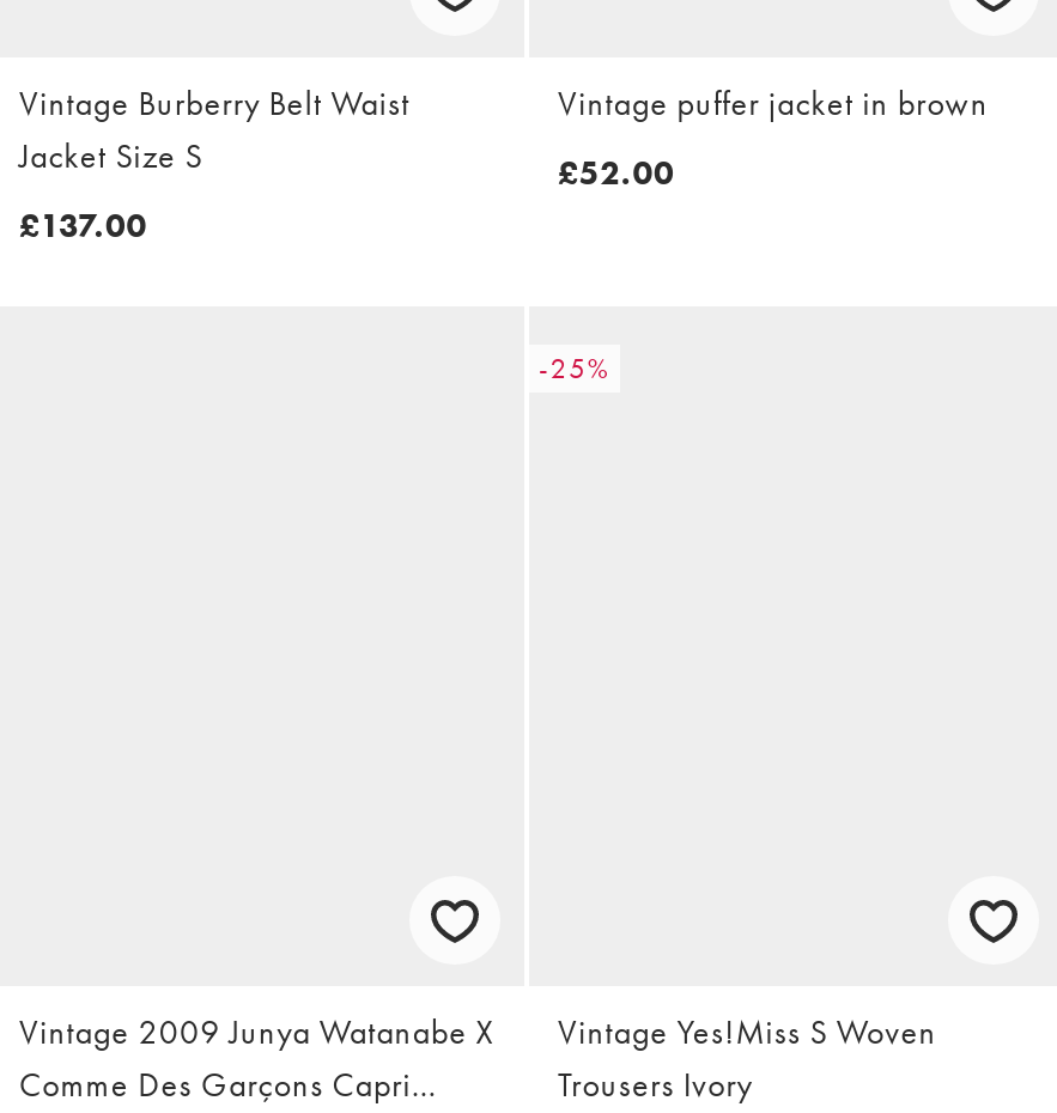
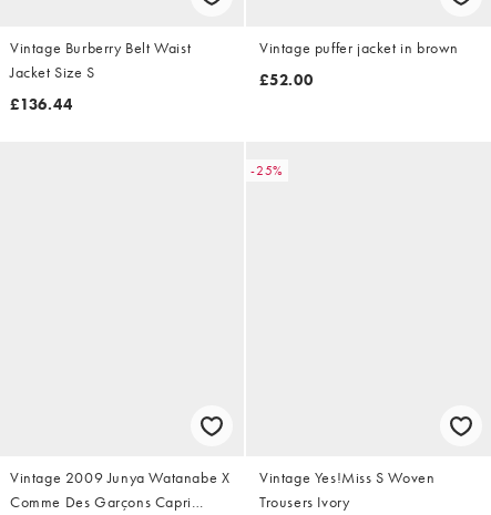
[19,202,147,246] £137.00 -> [10,94,73,114] £136.44

